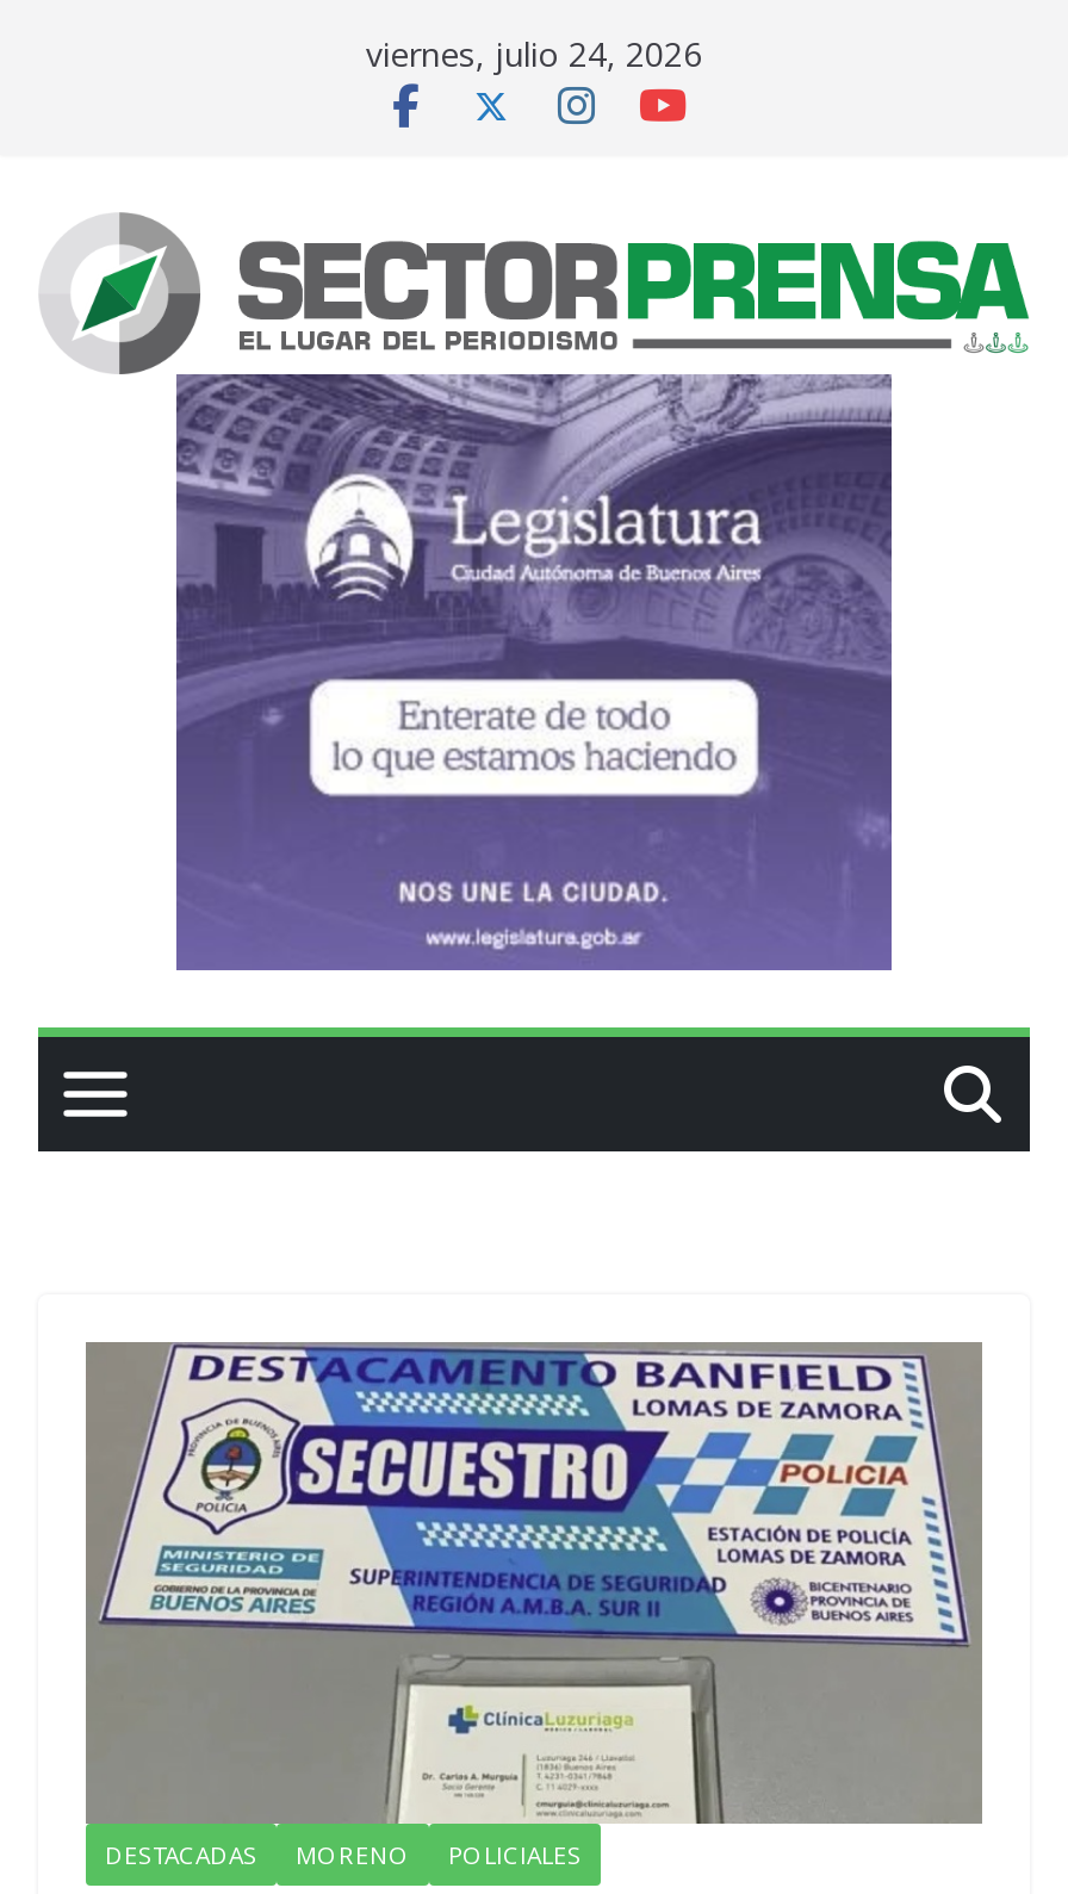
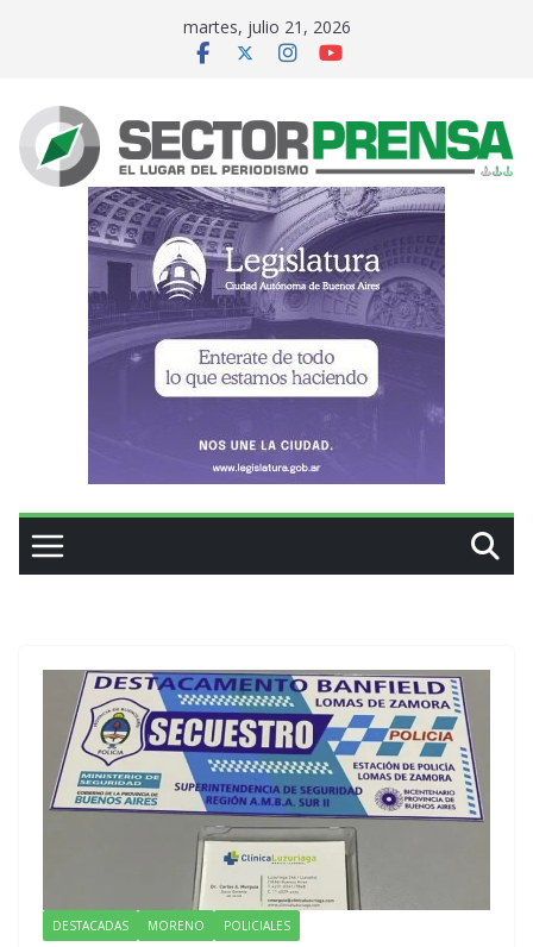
[366,31,702,76] viernes, julio 24, 2026 -> [183,15,350,38] martes, julio 21, 2026

